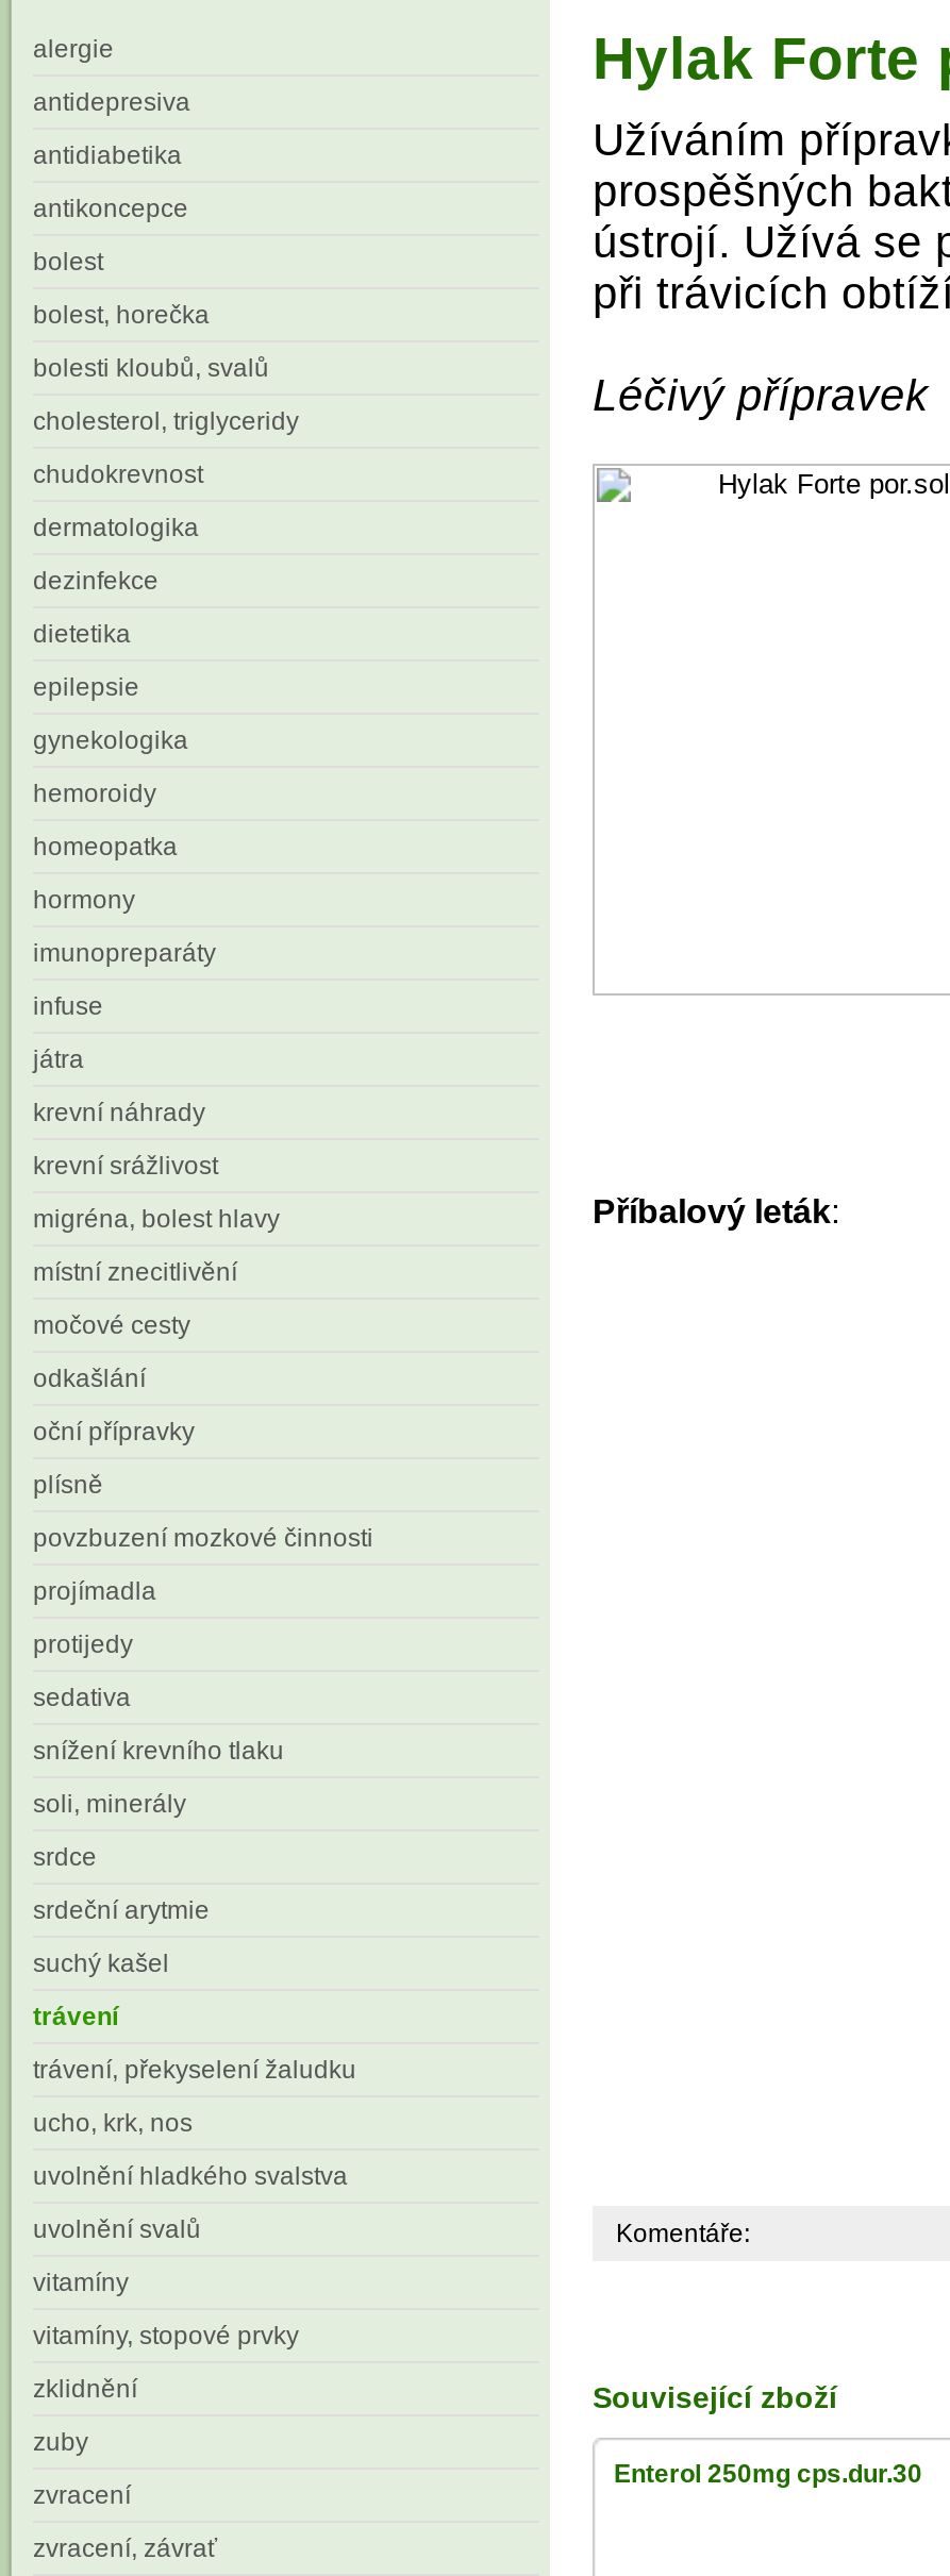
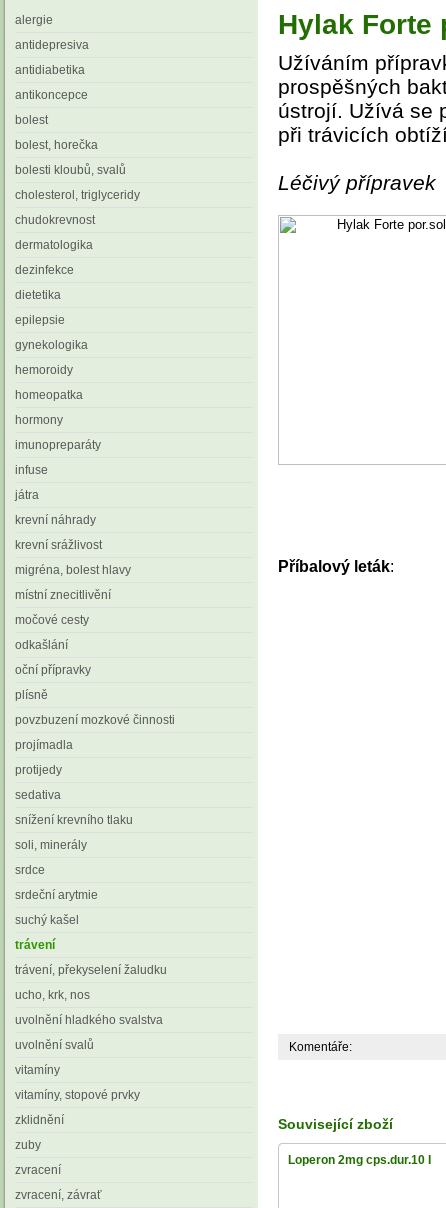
[614,2459,922,2489] Enterol 250mg cps.dur.30 -> [288,1153,431,1167] Loperon 2mg cps.dur.10 I

